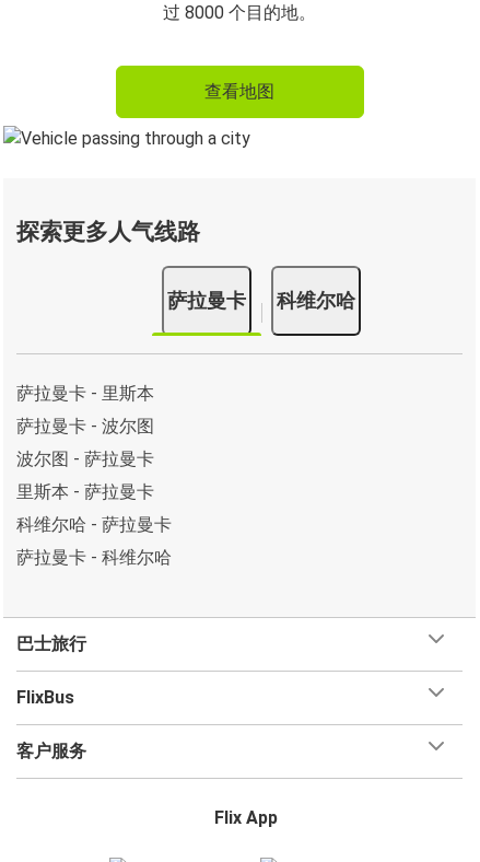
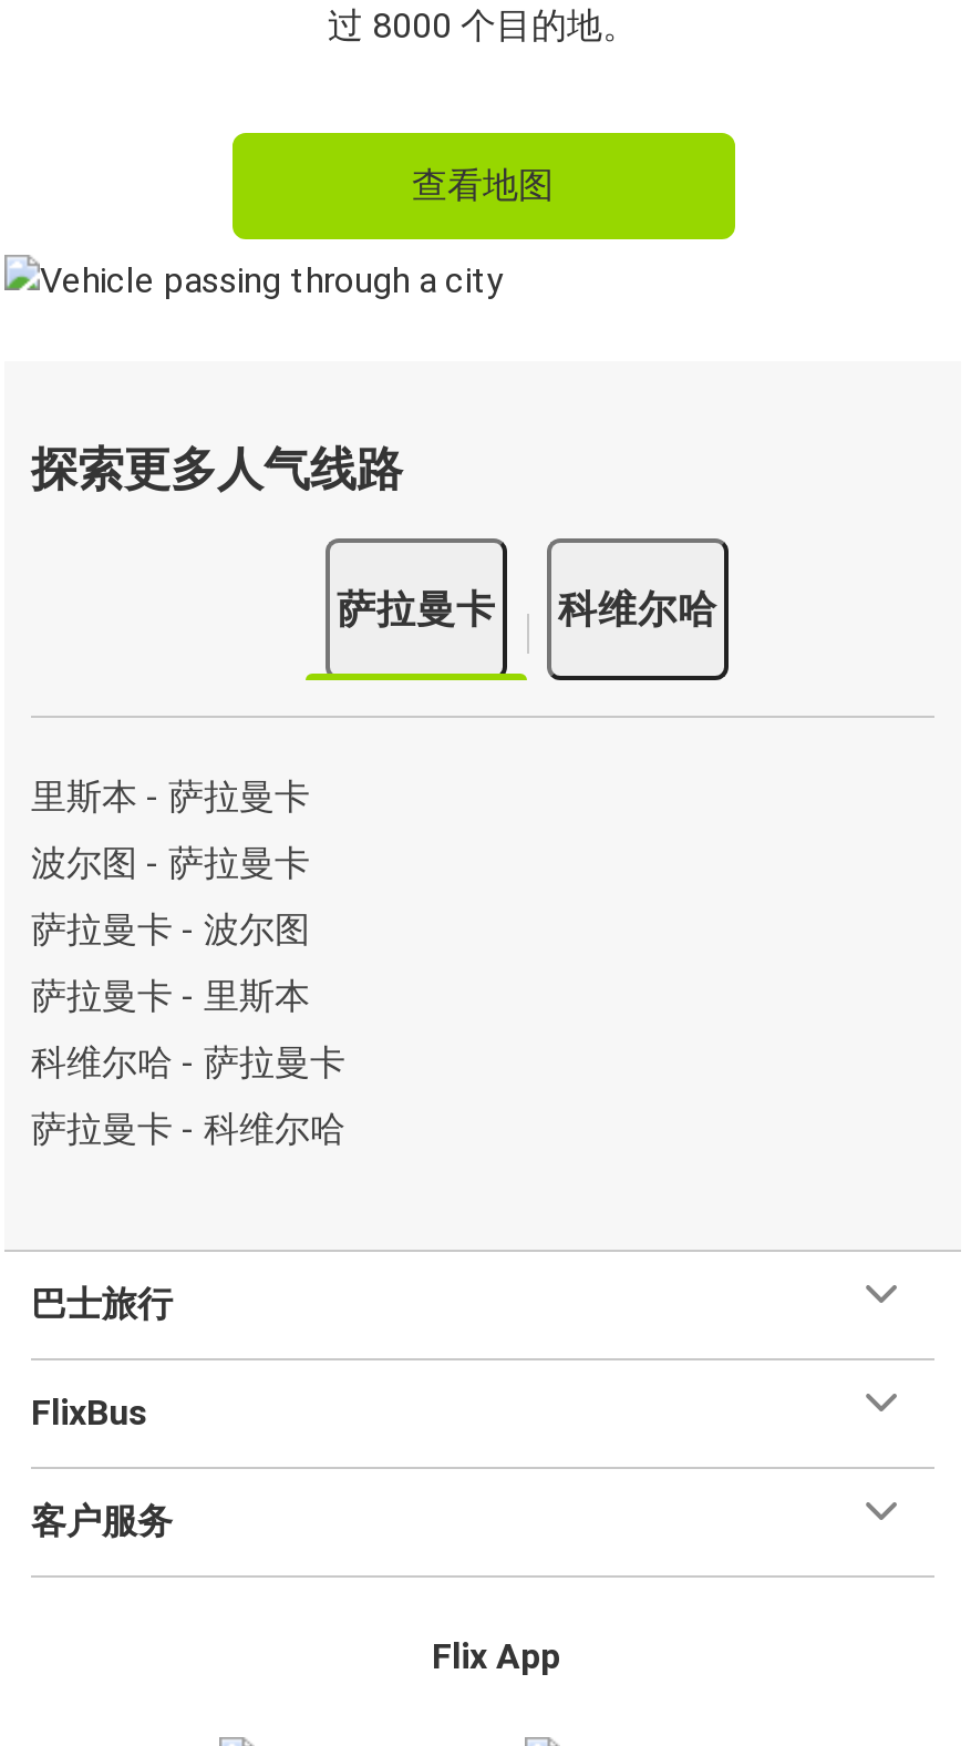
moved [16,383,154,404] -> [31,976,310,1018]: 萨拉曼卡 - 里斯本
moved [16,416,154,502] -> [31,776,310,951]: 萨拉曼卡 - 波尔图 | 波尔图 - 萨拉曼卡 | 里斯本 - 萨拉曼卡

